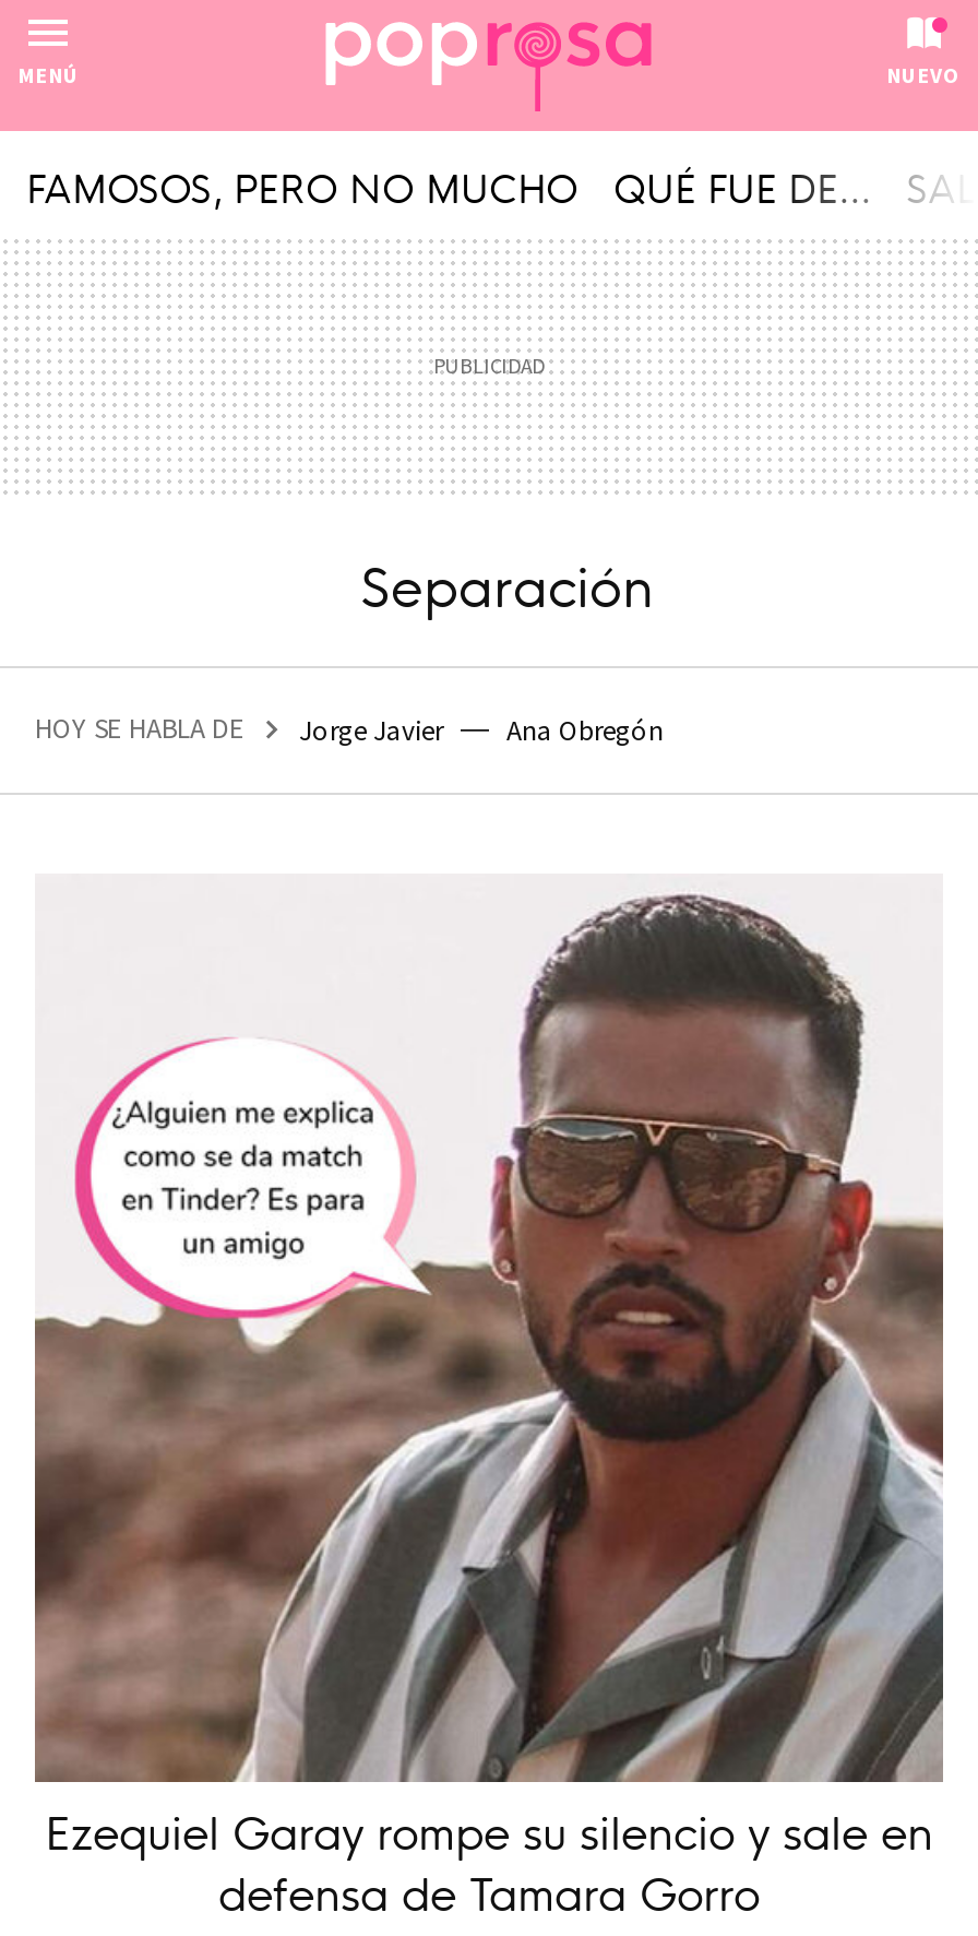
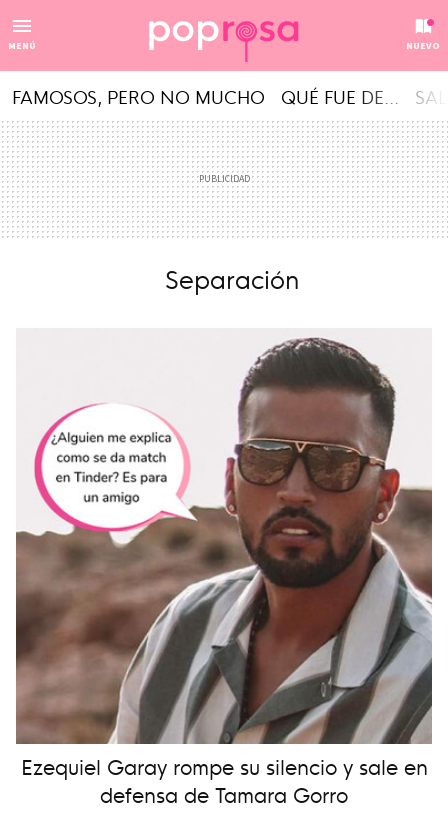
[35,710,664,748] HOY SE HABLA DE | Jorge Javier | Ana Obregón -> none

